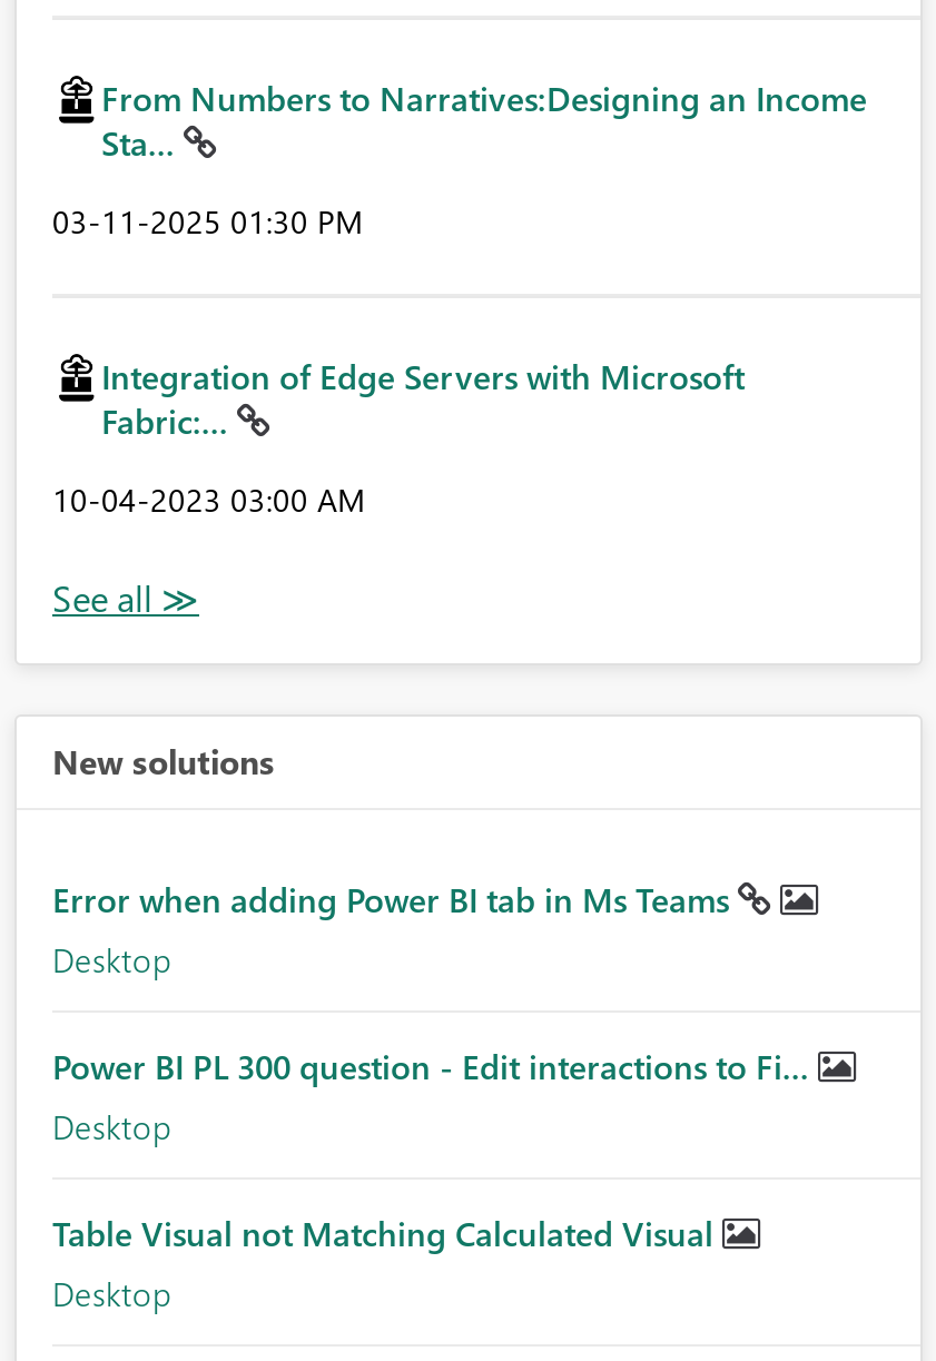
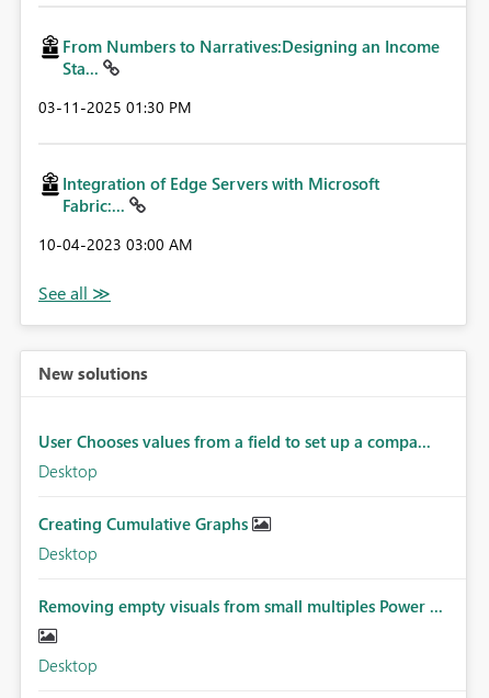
[52,878,738,922] Error when adding Power BI tab in Ms Teams -> [38,431,431,453] User Chooses values from a field to set up a compa...
[52,1045,818,1089] Power BI PL 300 question - Edit interactions to Fi... -> [38,513,252,535] Creating Cumulative Graphs
[52,1212,722,1256] Table Visual not Matching Calculated Visual -> [38,595,443,617] Removing empty visuals from small multiples Power ...

